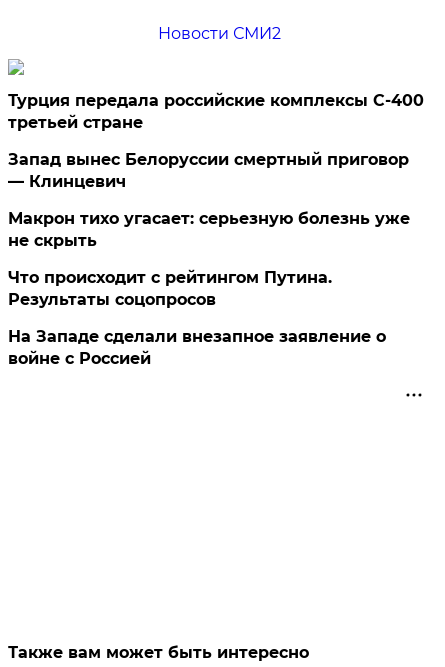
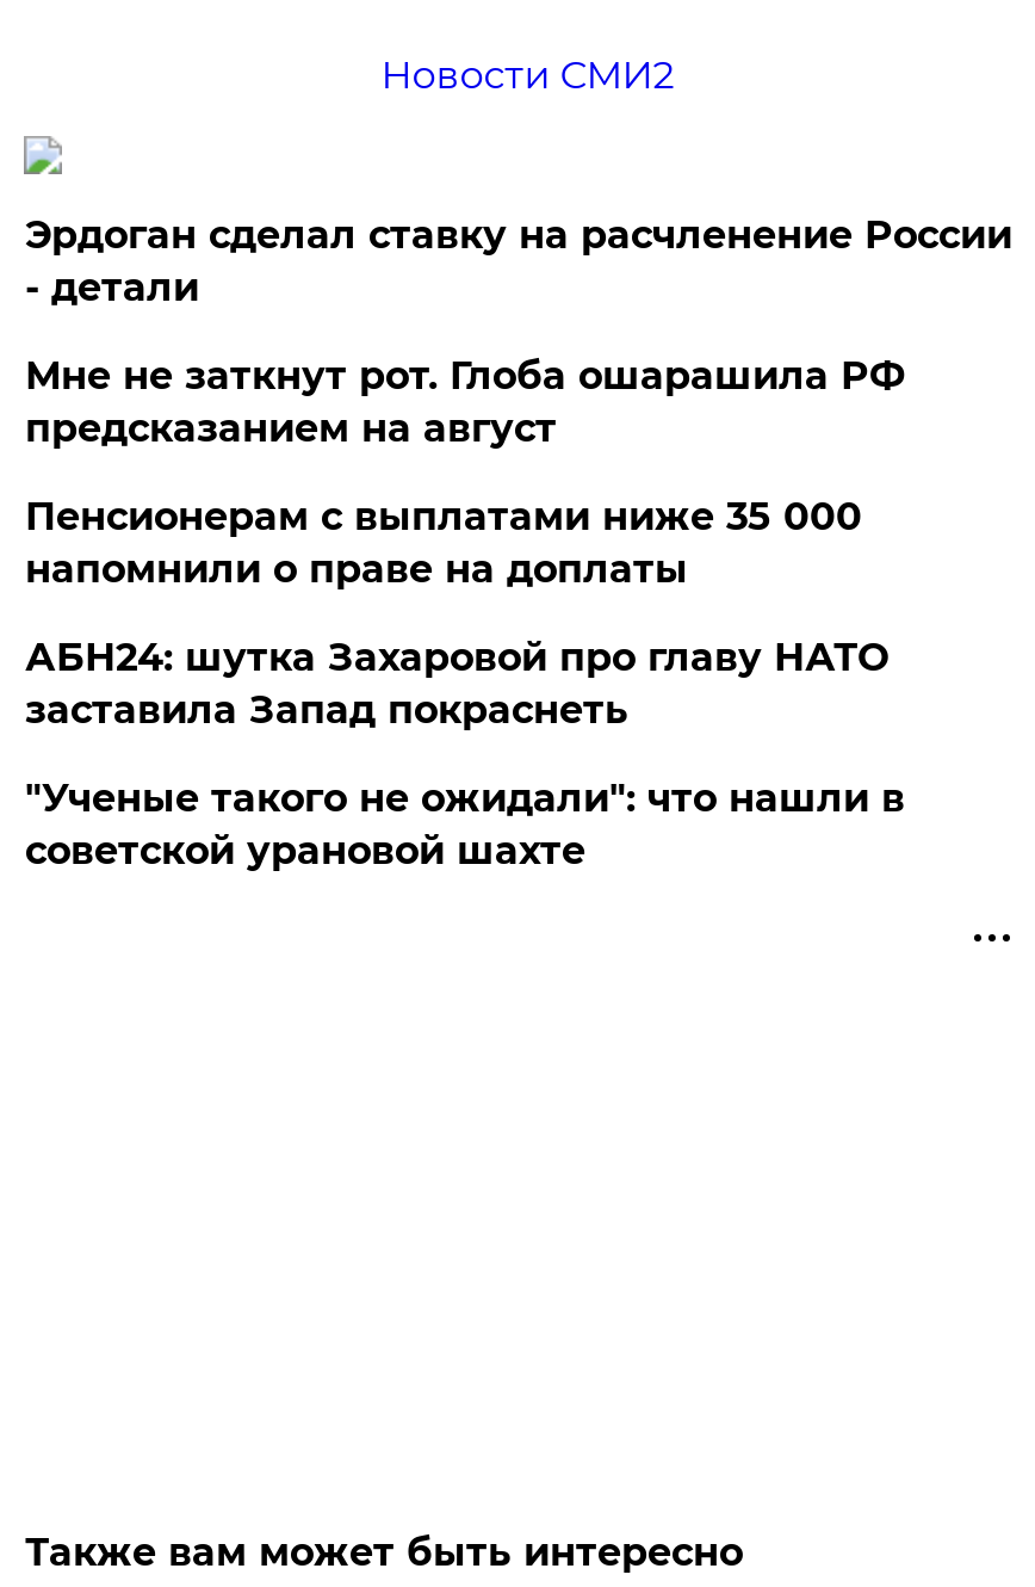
[8,91,424,132] Турция передала российские комплексы С-400 | третьей стране -> [25,213,1012,311] Эрдоган сделал ставку на расчленение России | - детали
[8,150,409,191] Запад вынес Белоруссии смертный приговор | — Клинцевич -> [25,354,905,452] Мне не заткнут рот. Глоба ошарашила РФ | предсказанием на август
[8,209,410,250] Макрон тихо угасает: серьезную болезнь уже | не скрыть -> [25,495,862,593] Пенсионерам с выплатами ниже 35 000 | напомнили о праве на доплаты
[8,268,332,309] Что происходит с рейтингом Путина. | Результаты соцопросов -> [25,636,888,734] АБН24: шутка Захаровой про главу НАТО | заставила Запад покраснеть
[8,327,386,368] На Западе сделали внезапное заявление о | войне с Россией -> [25,777,905,874] "Ученые такого не ожидали": что нашли в | советской урановой шахте

